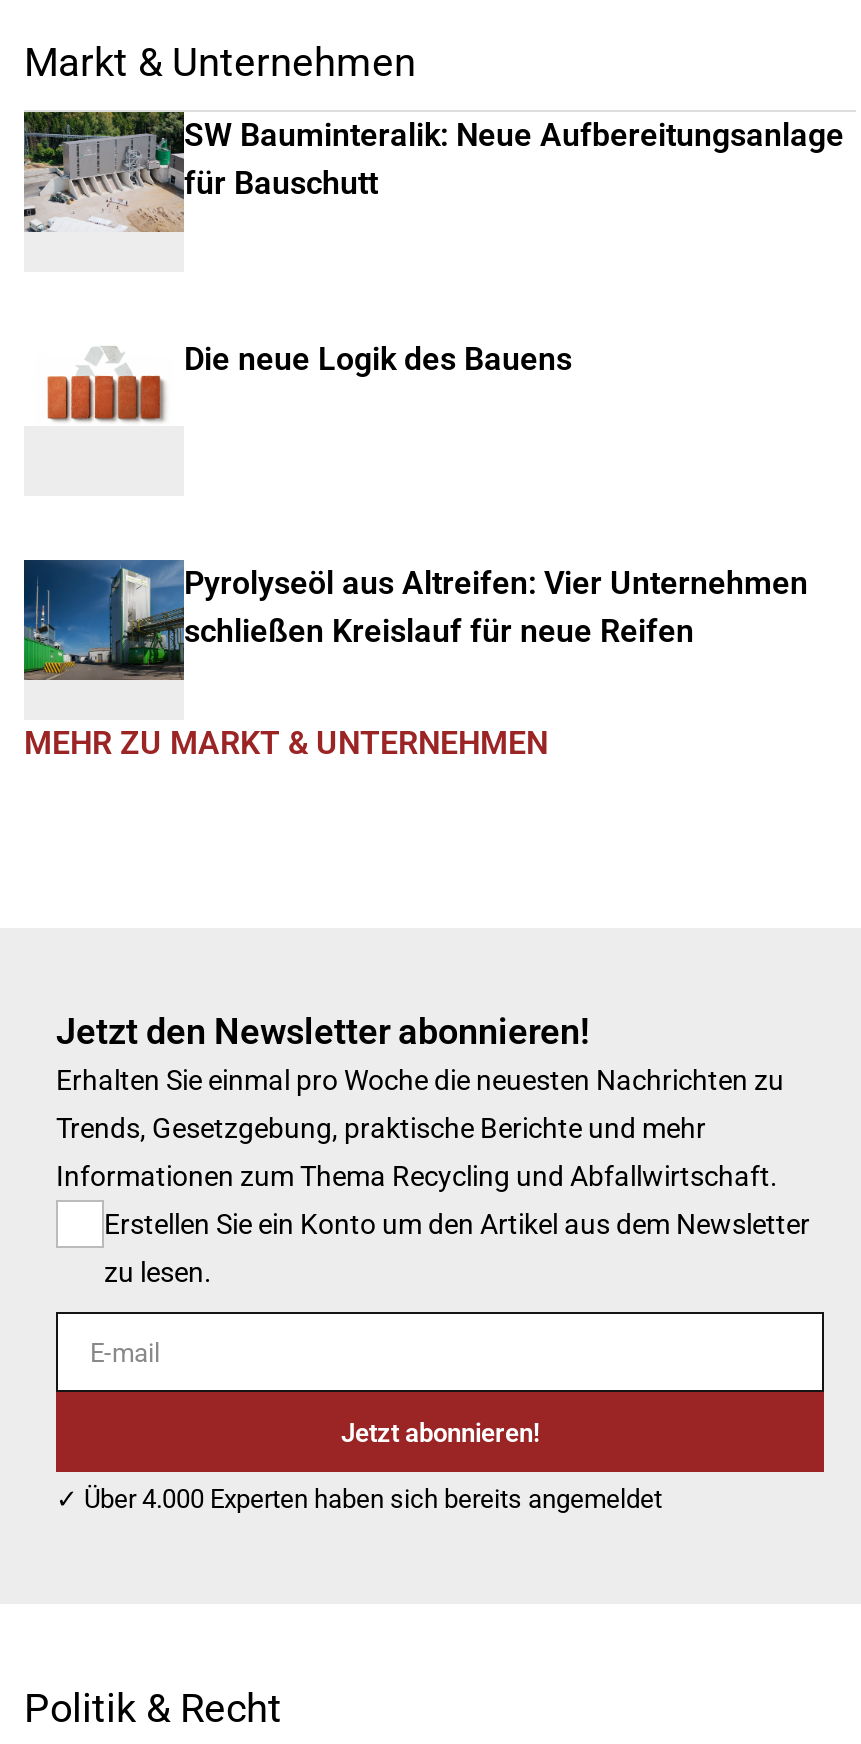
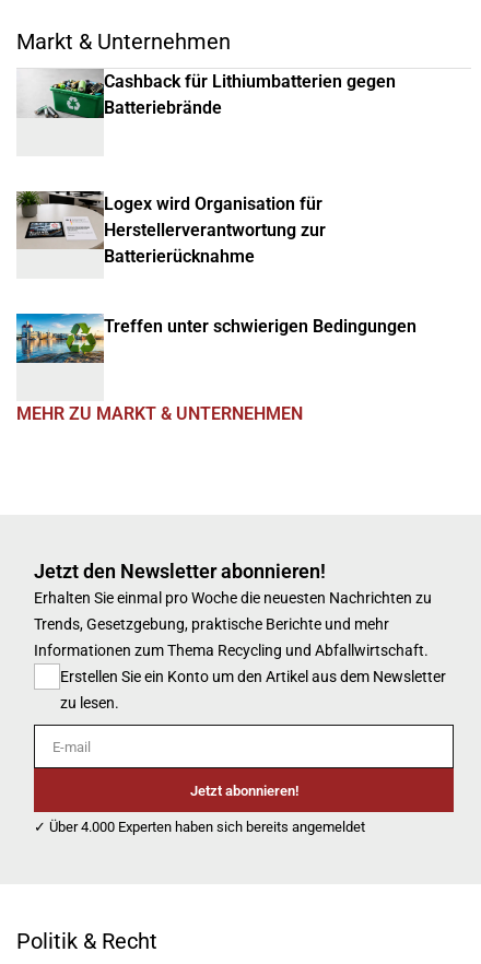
[22,110,844,234] [image] | SW Bauminteralik: Neue Aufbereitungsanlage | für Bauschutt -> [16,69,396,134] [image] | Cashback für Lithiumbatterien gegen | Batteriebrände
[24,336,572,440] [image] | Die neue Logik des Bauens -> [15,190,326,267] [image] | Logex wird Organisation für | Herstellerverantwortung zur | Batterierücknahme
[22,558,808,682] [image] | Pyrolyseöl aus Altreifen: Vier Unternehmen | schließen Kreislauf für neue Reifen -> [15,313,417,379] [image] | Treffen unter schwierigen Bedingungen

